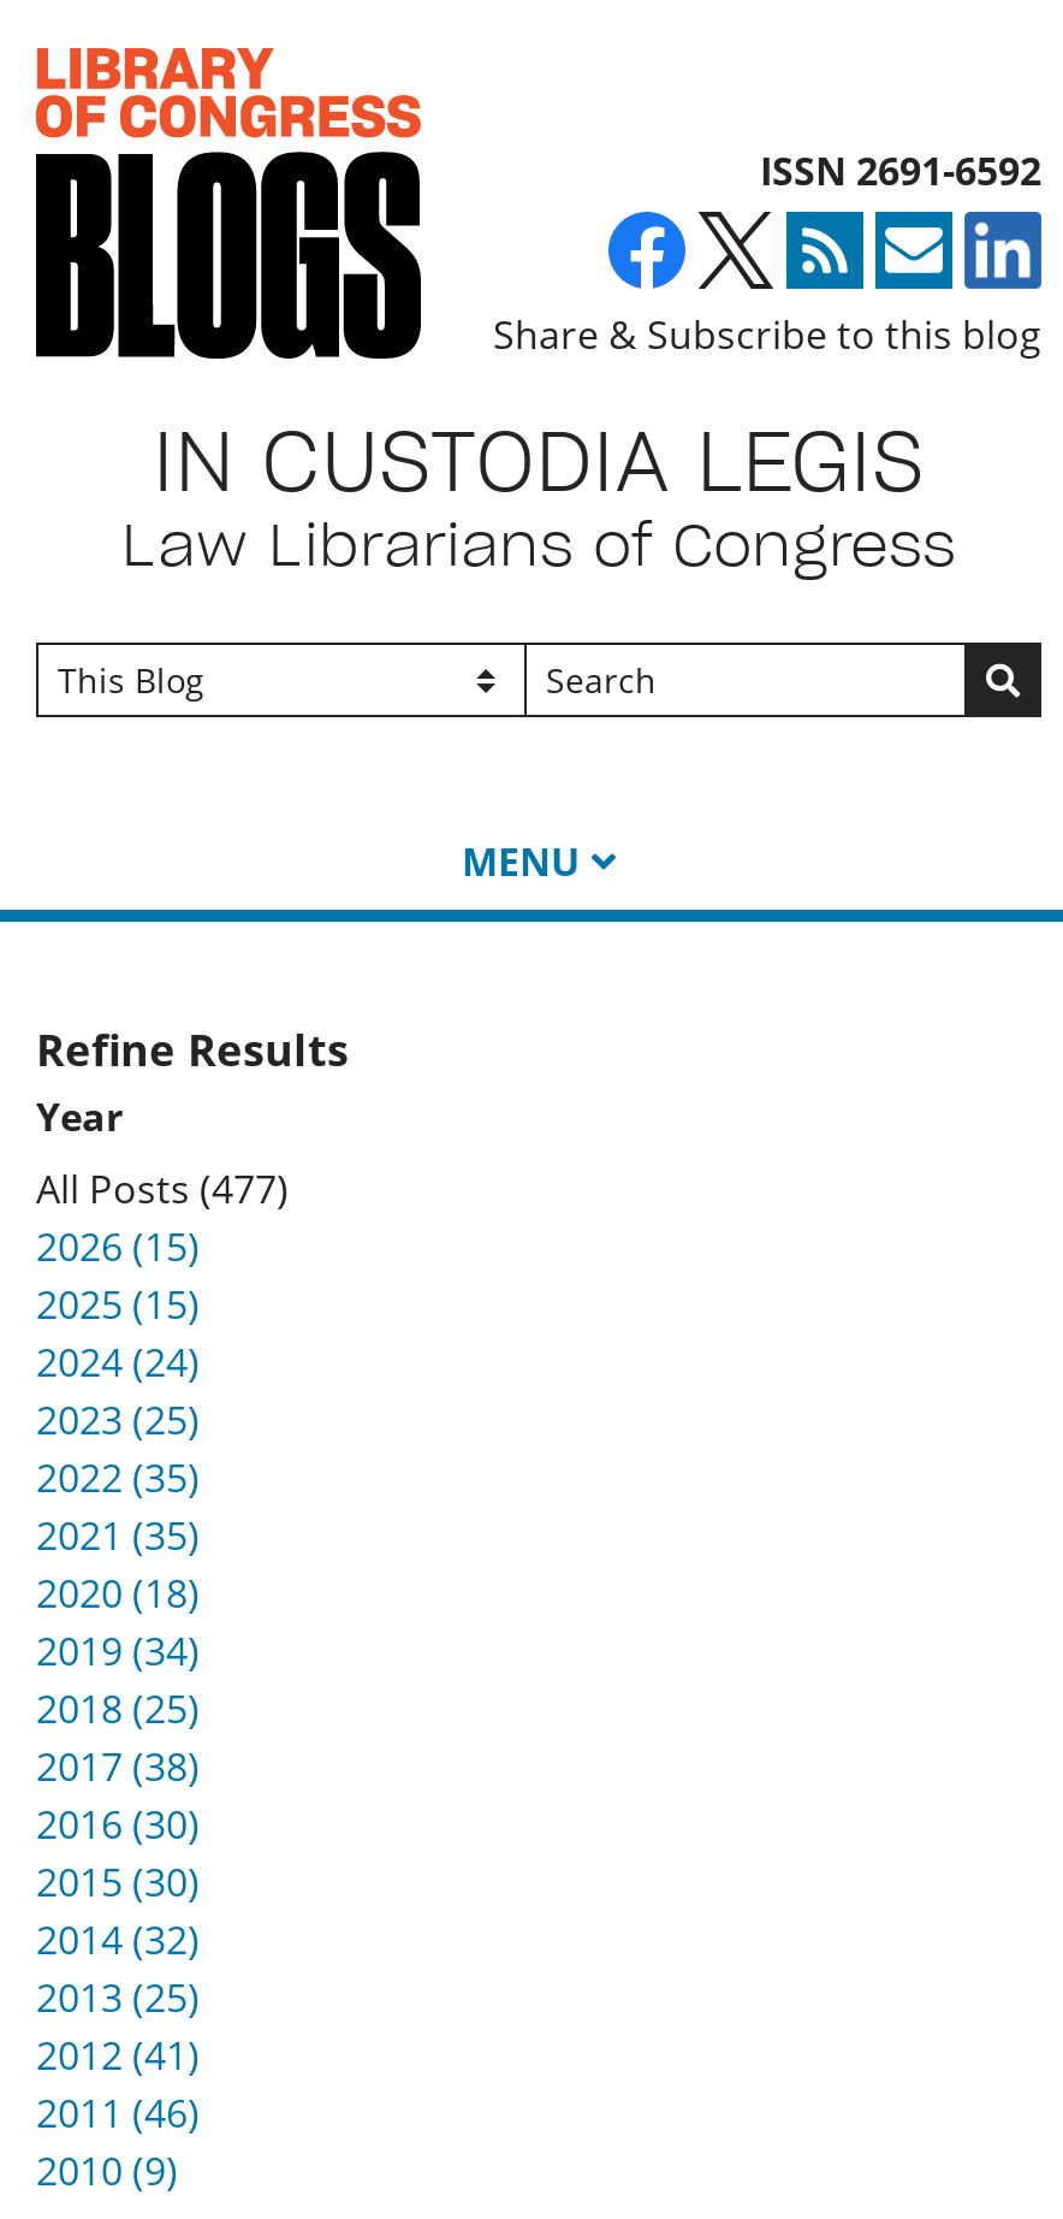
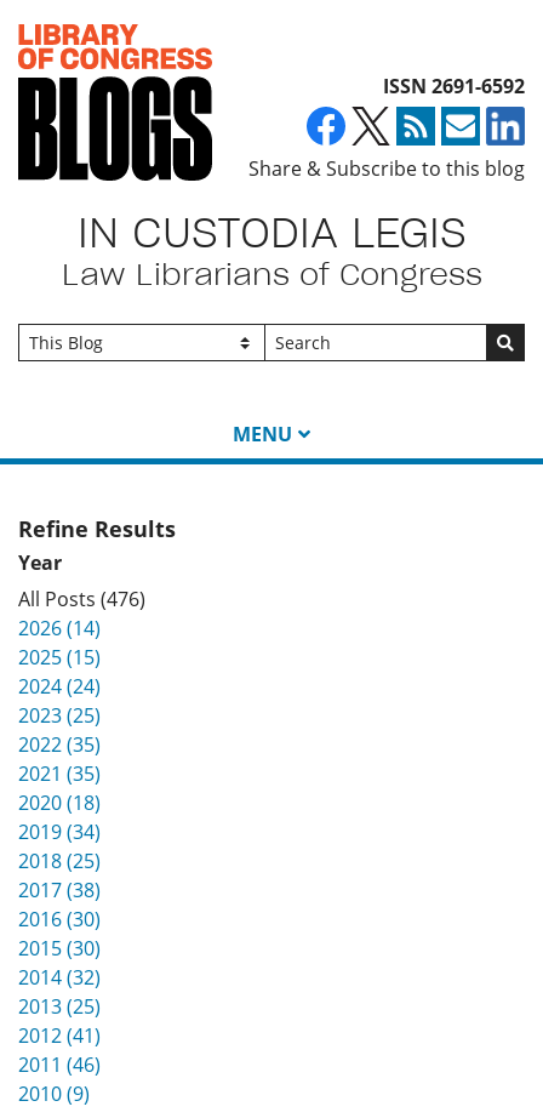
[36,1163,289,1216] All Posts (477) -> [18,586,145,613] All Posts (476)
[36,1221,200,1274] 2026 (15) -> [18,615,101,642] 2026 (14)

